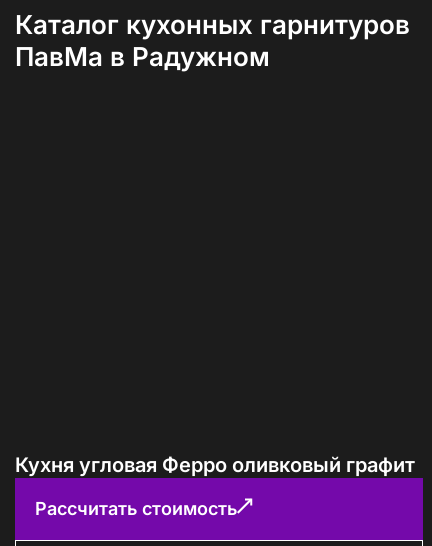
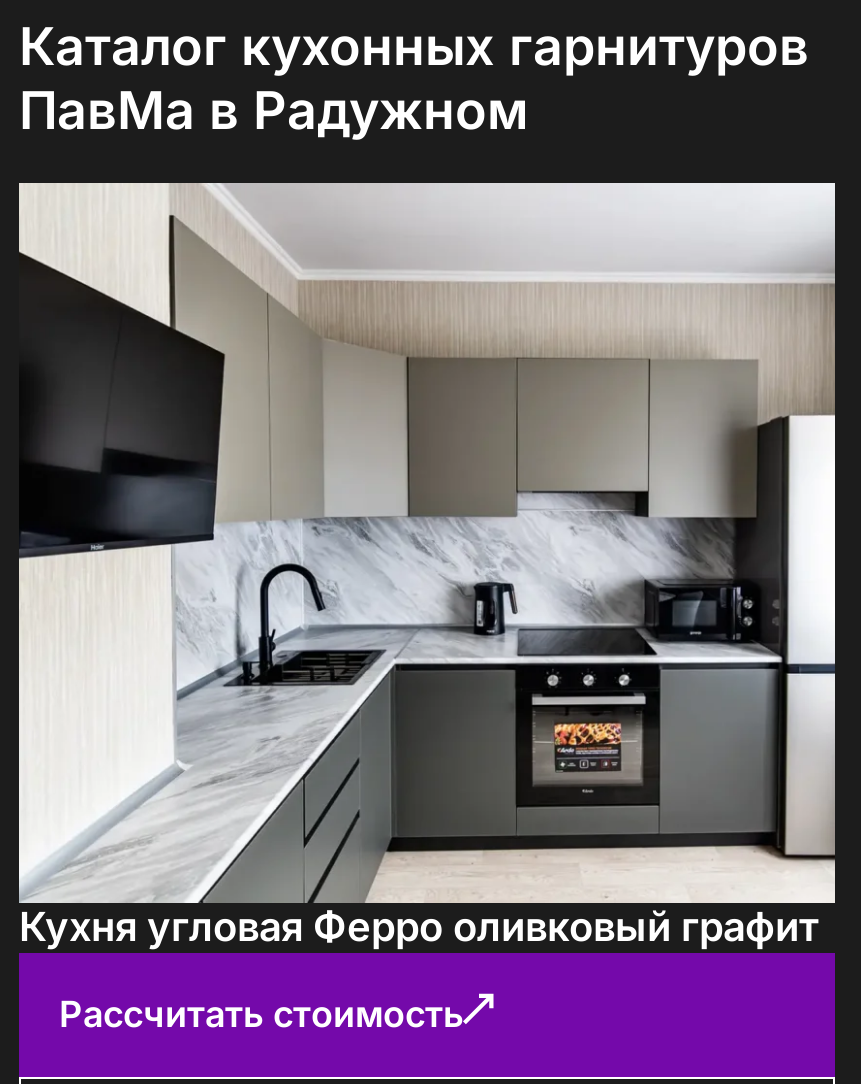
none -> [17,181,837,905] [image]

